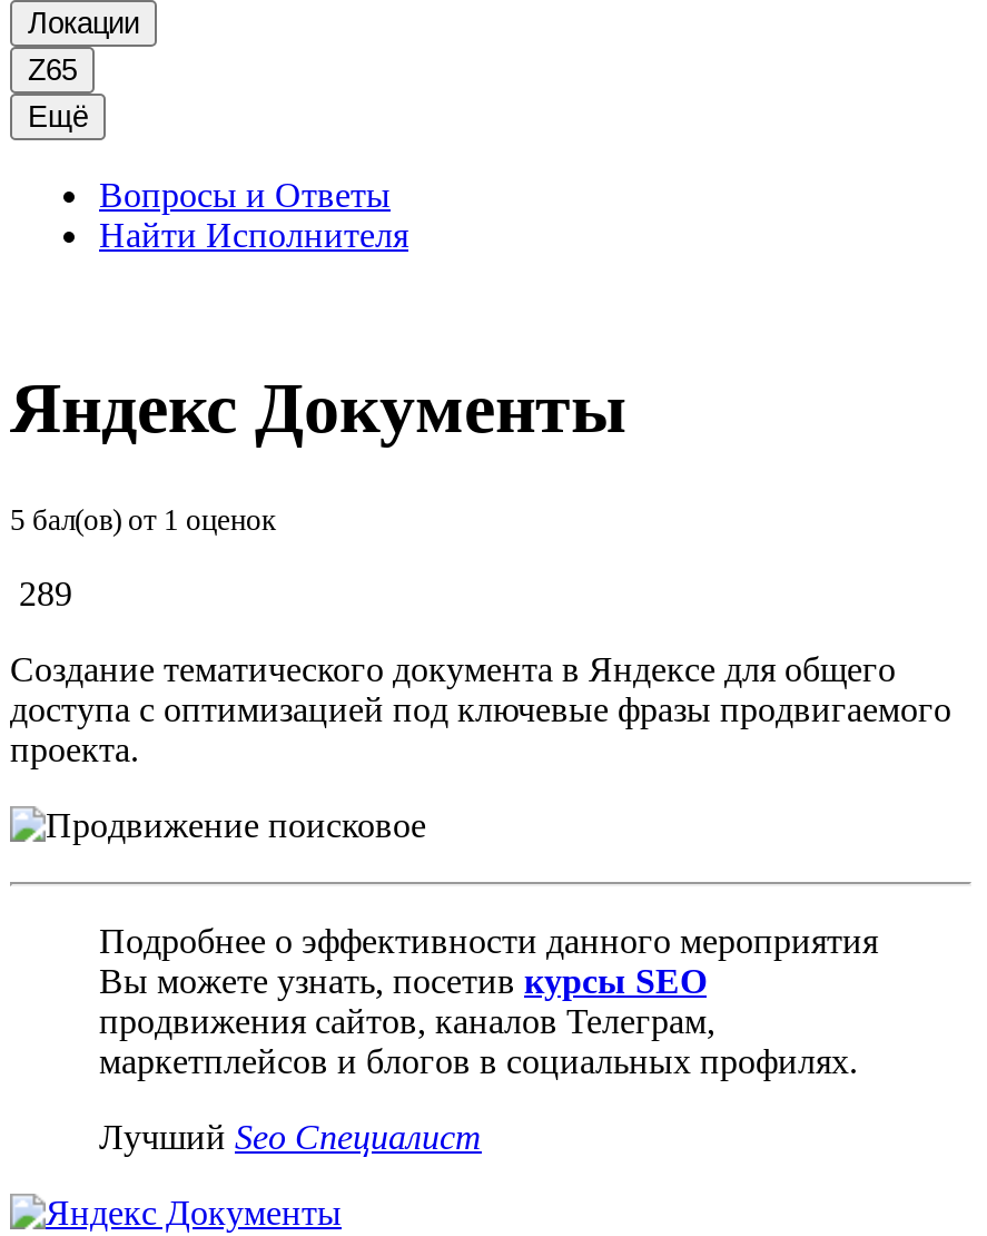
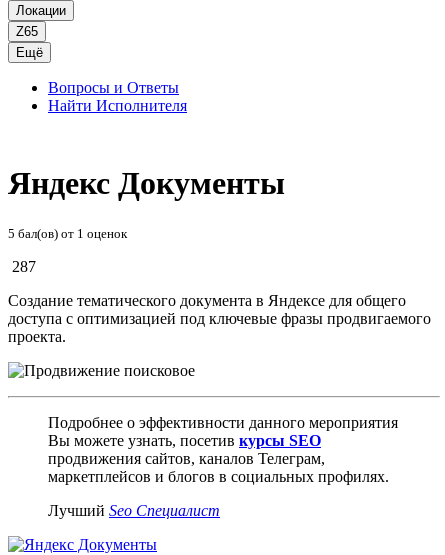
[10,574,72,612] 289 -> [8,258,36,275] 287

